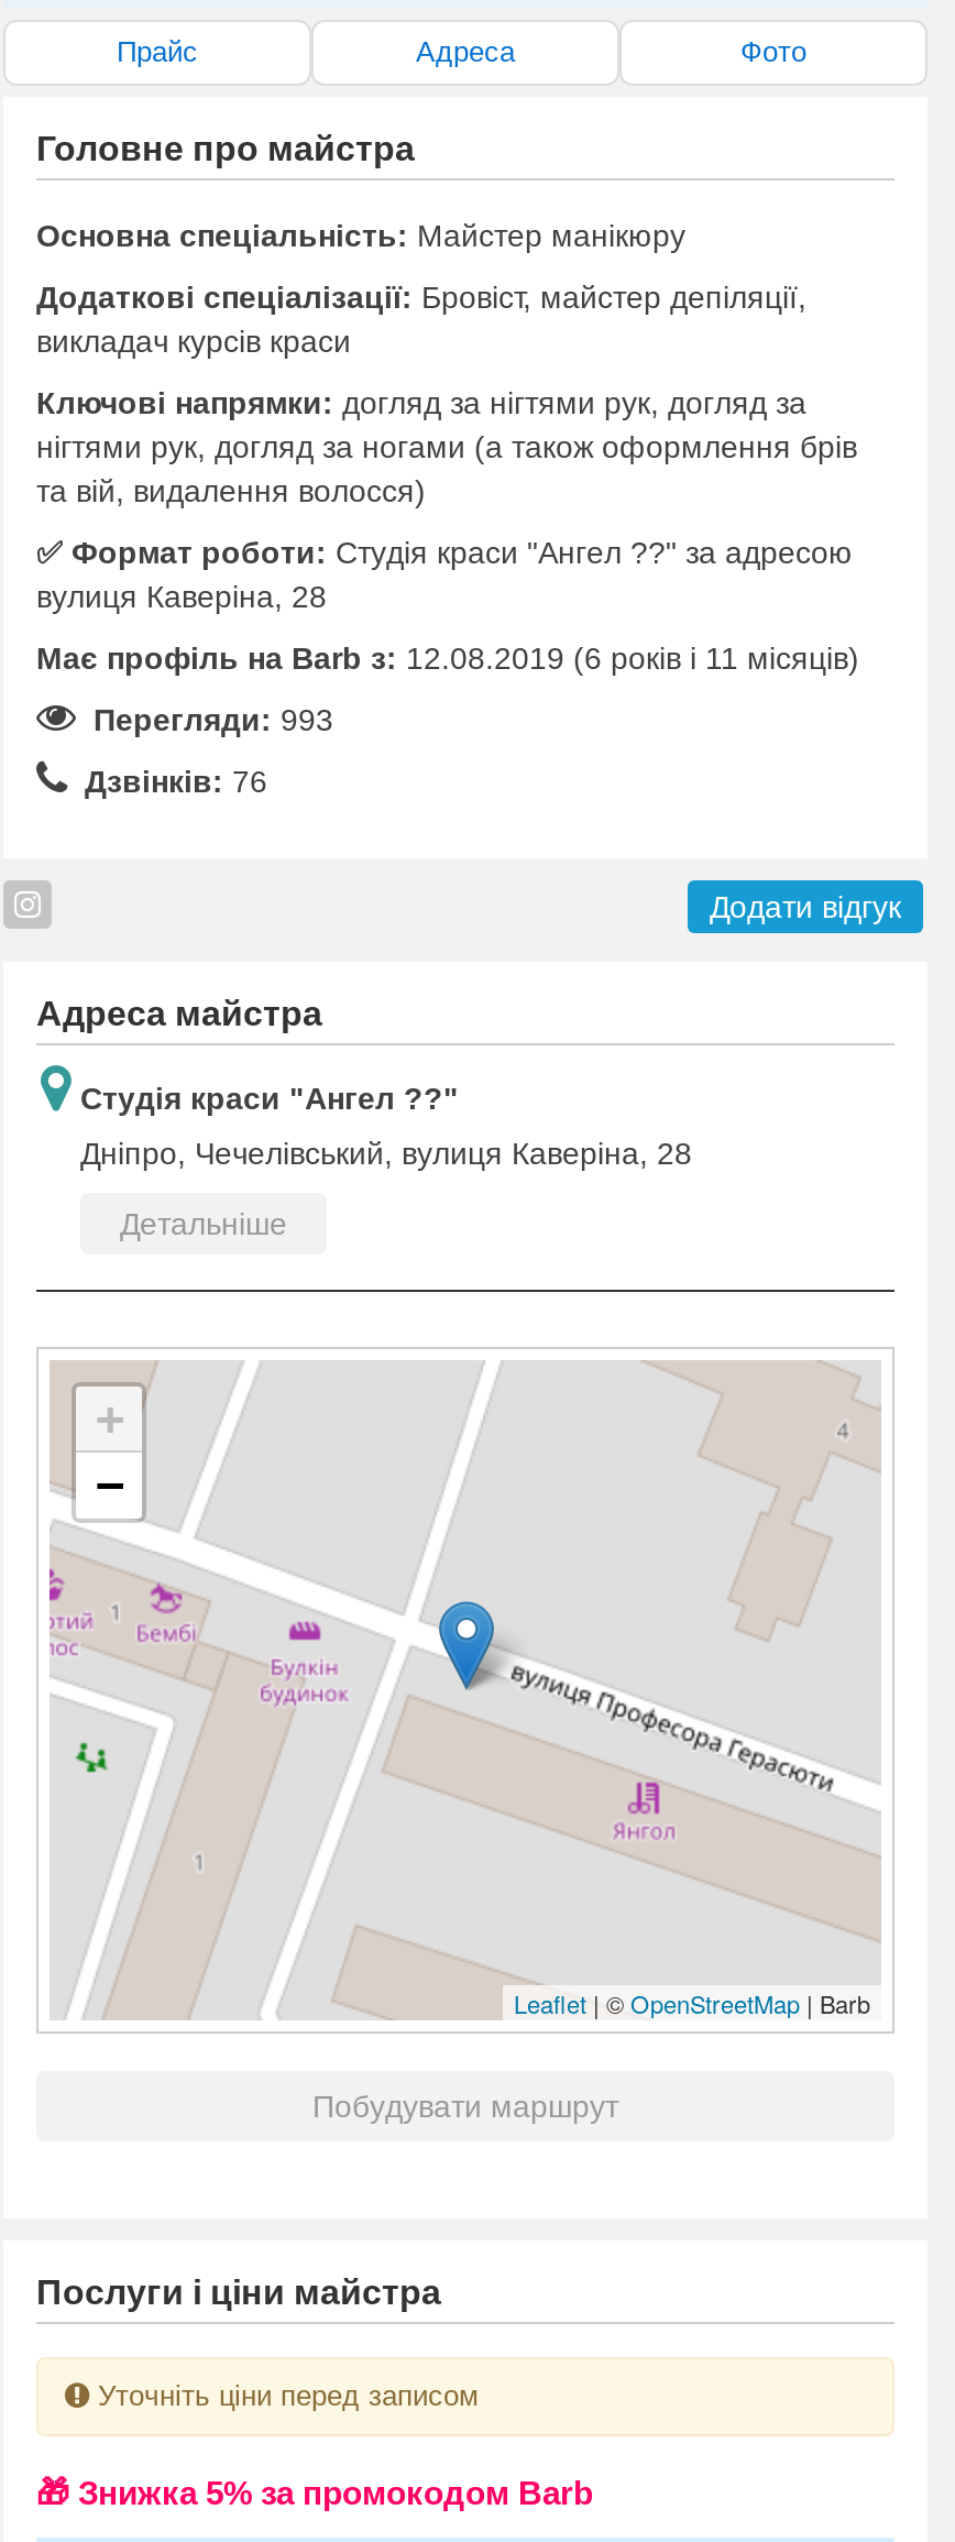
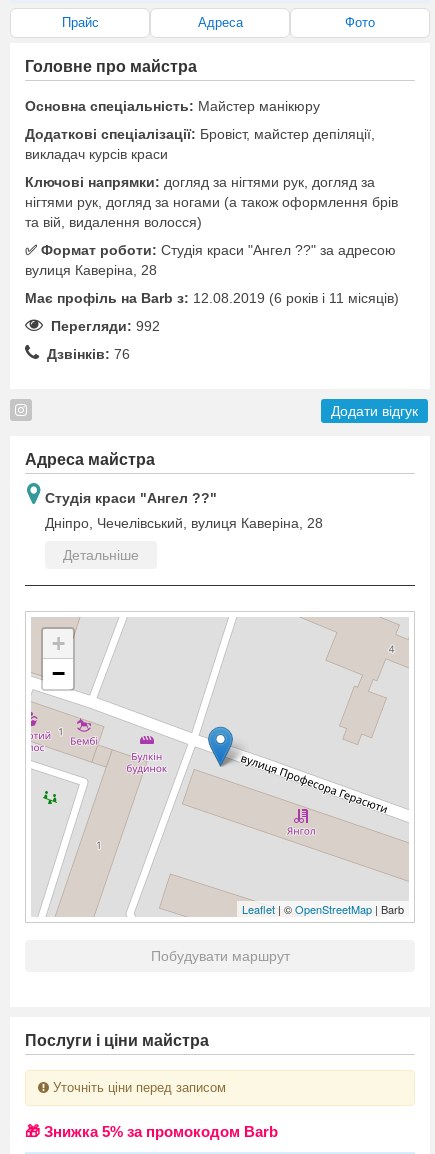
[76,702,333,737] Перегляди: 993 -> [43,318,160,334] Перегляди: 992

